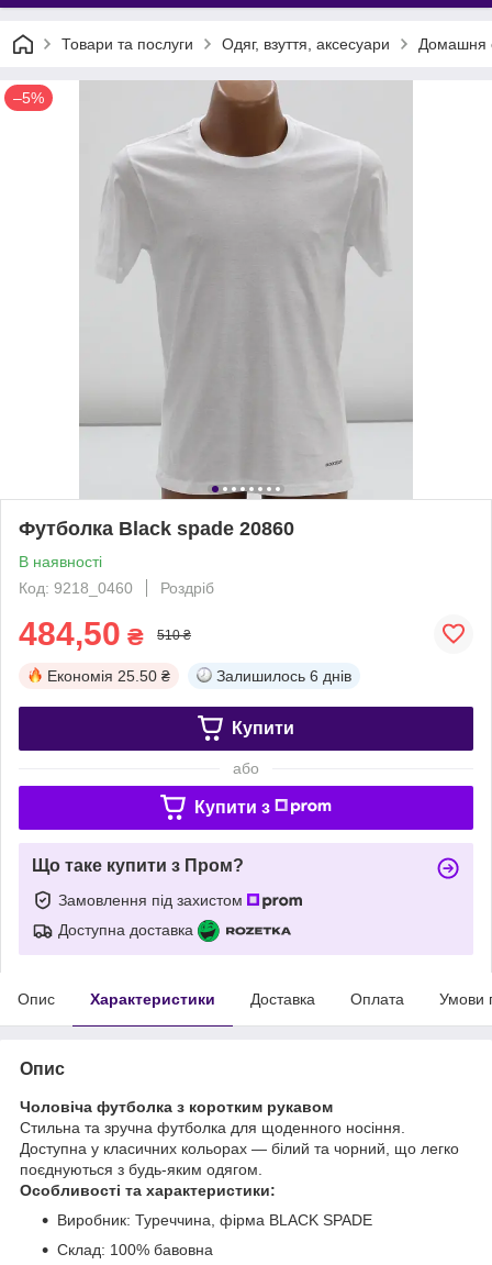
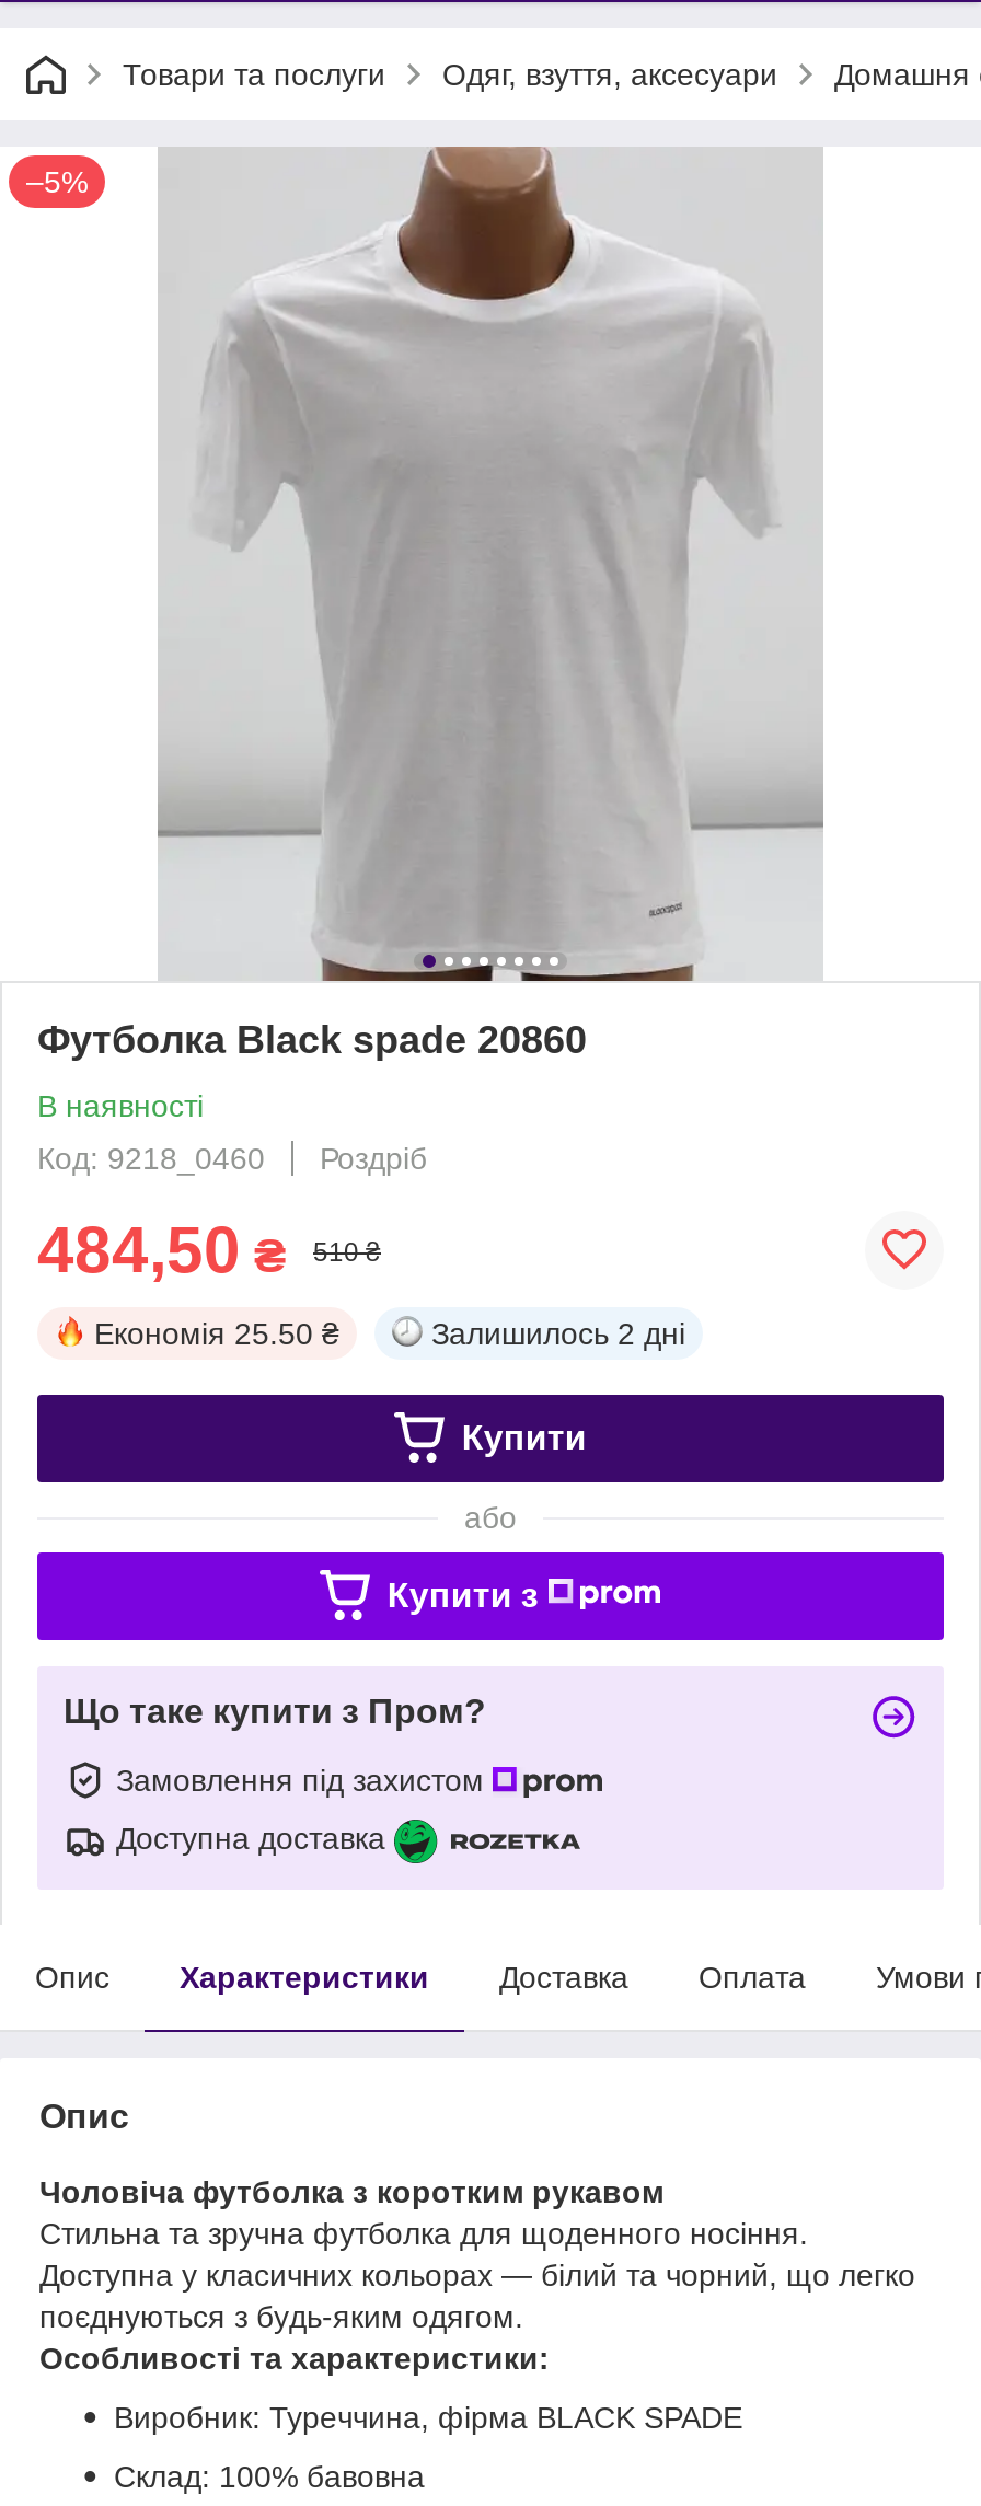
[216,667,351,684] Залишилось 6 днів -> [431,1316,685,1351] Залишилось 2 дні

